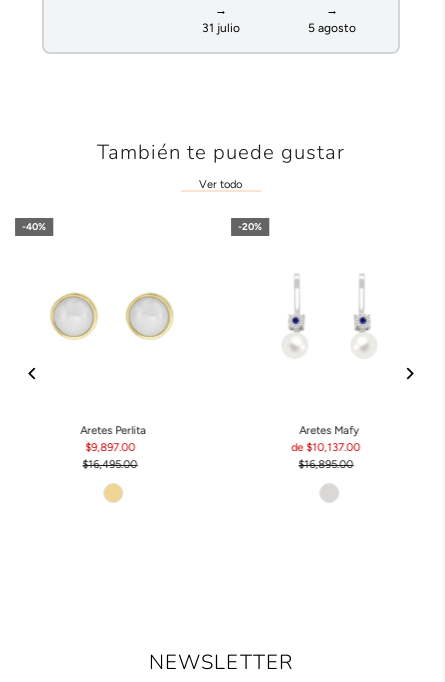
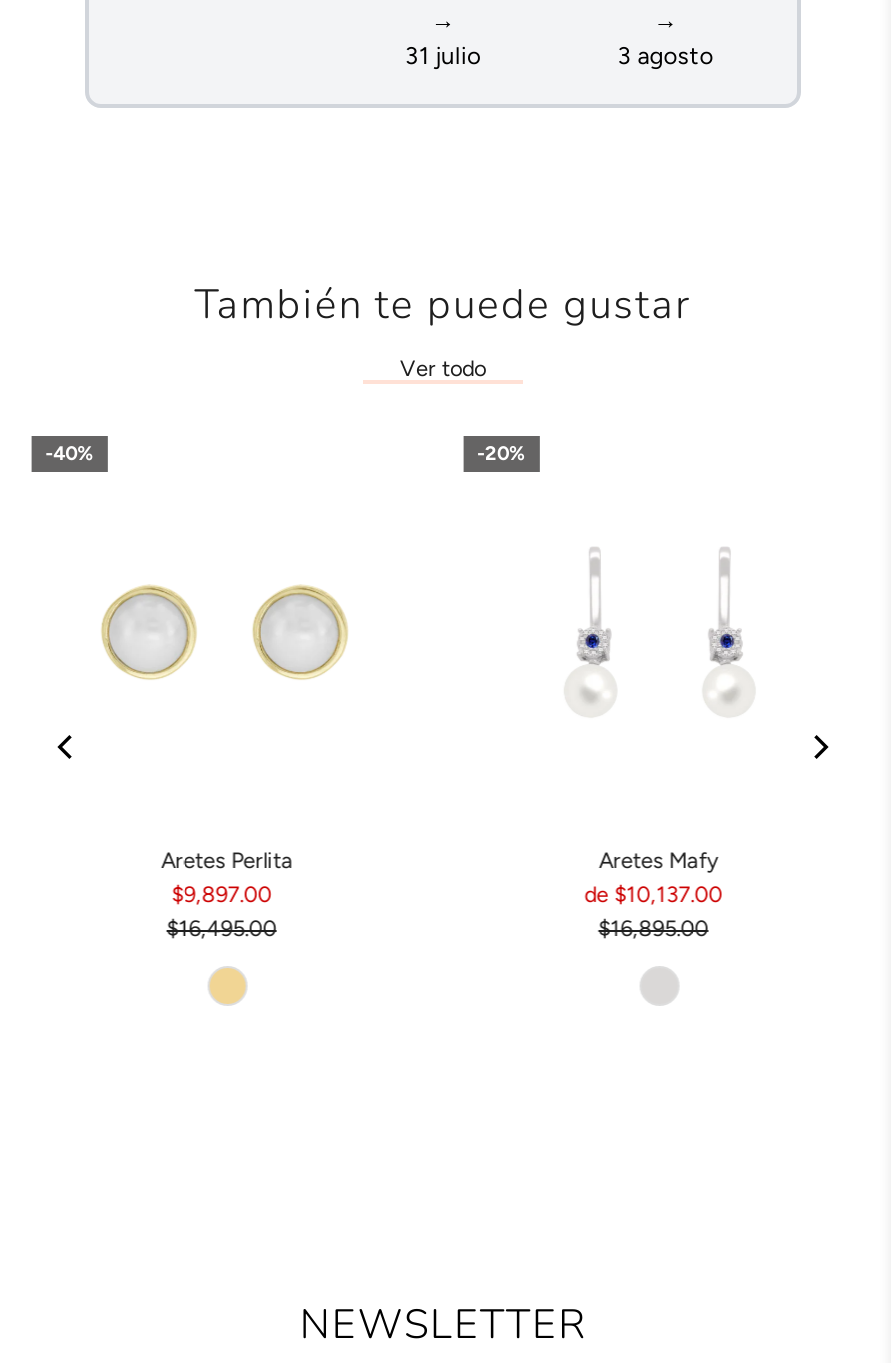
[308,21,356,35] 5 agosto -> [617,41,713,69] 3 agosto

